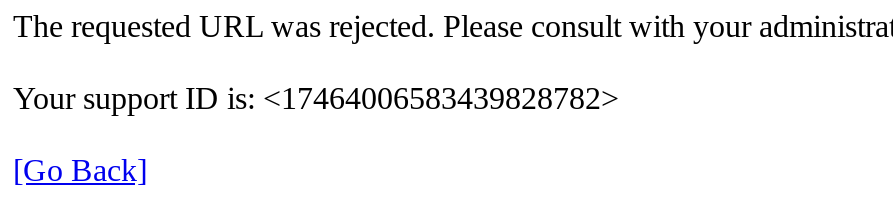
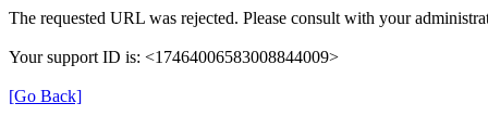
[13,81,619,115] Your support ID is: <17464006583439828782> -> [9,48,339,66] Your support ID is: <17464006583008844009>

